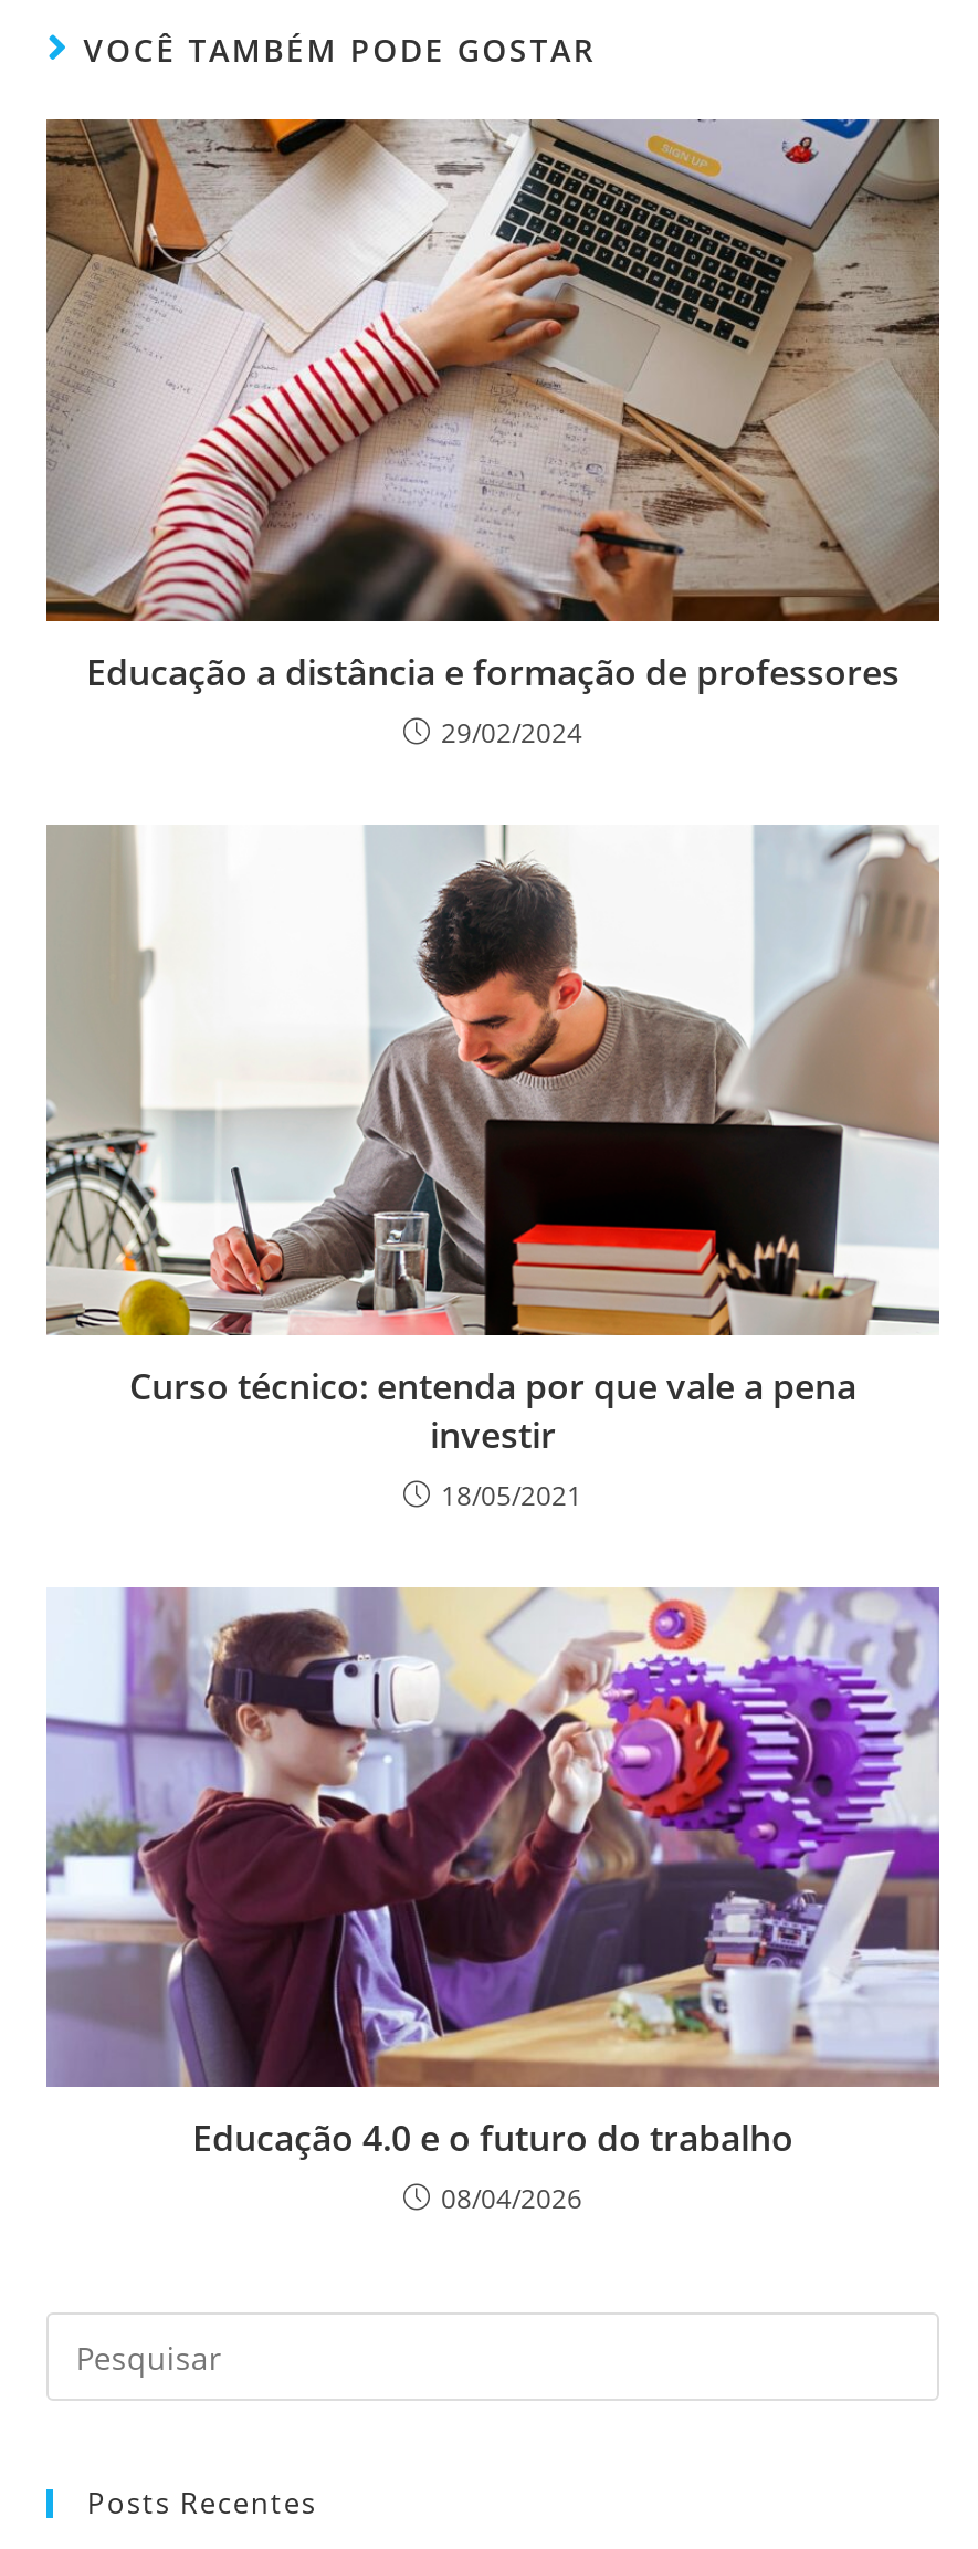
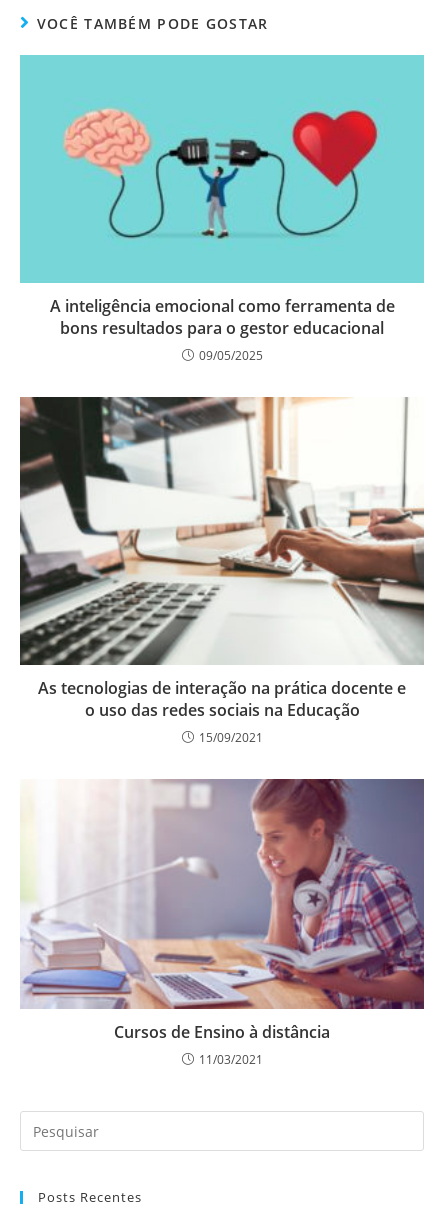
[44,117,942,752] [image] | Educação a distância e formação de professores | 29/02/2024 -> [19,54,425,363] [image] | A inteligência emocional como ferramenta de | bons resultados para o gestor educacional | 09/05/2025
[46,825,942,1513] [image] | Curso técnico: entenda por que vale a pena | investir | 18/05/2021 -> [19,396,425,746] [image] | As tecnologias de interação na prática docente e | o uso das redes sociais na Educação | 15/09/2021
[44,1585,939,2218] [image] | Educação 4.0 e o futuro do trabalho | 08/04/2026 -> [21,778,425,1068] [image] | Cursos de Ensino à distância | 11/03/2021

